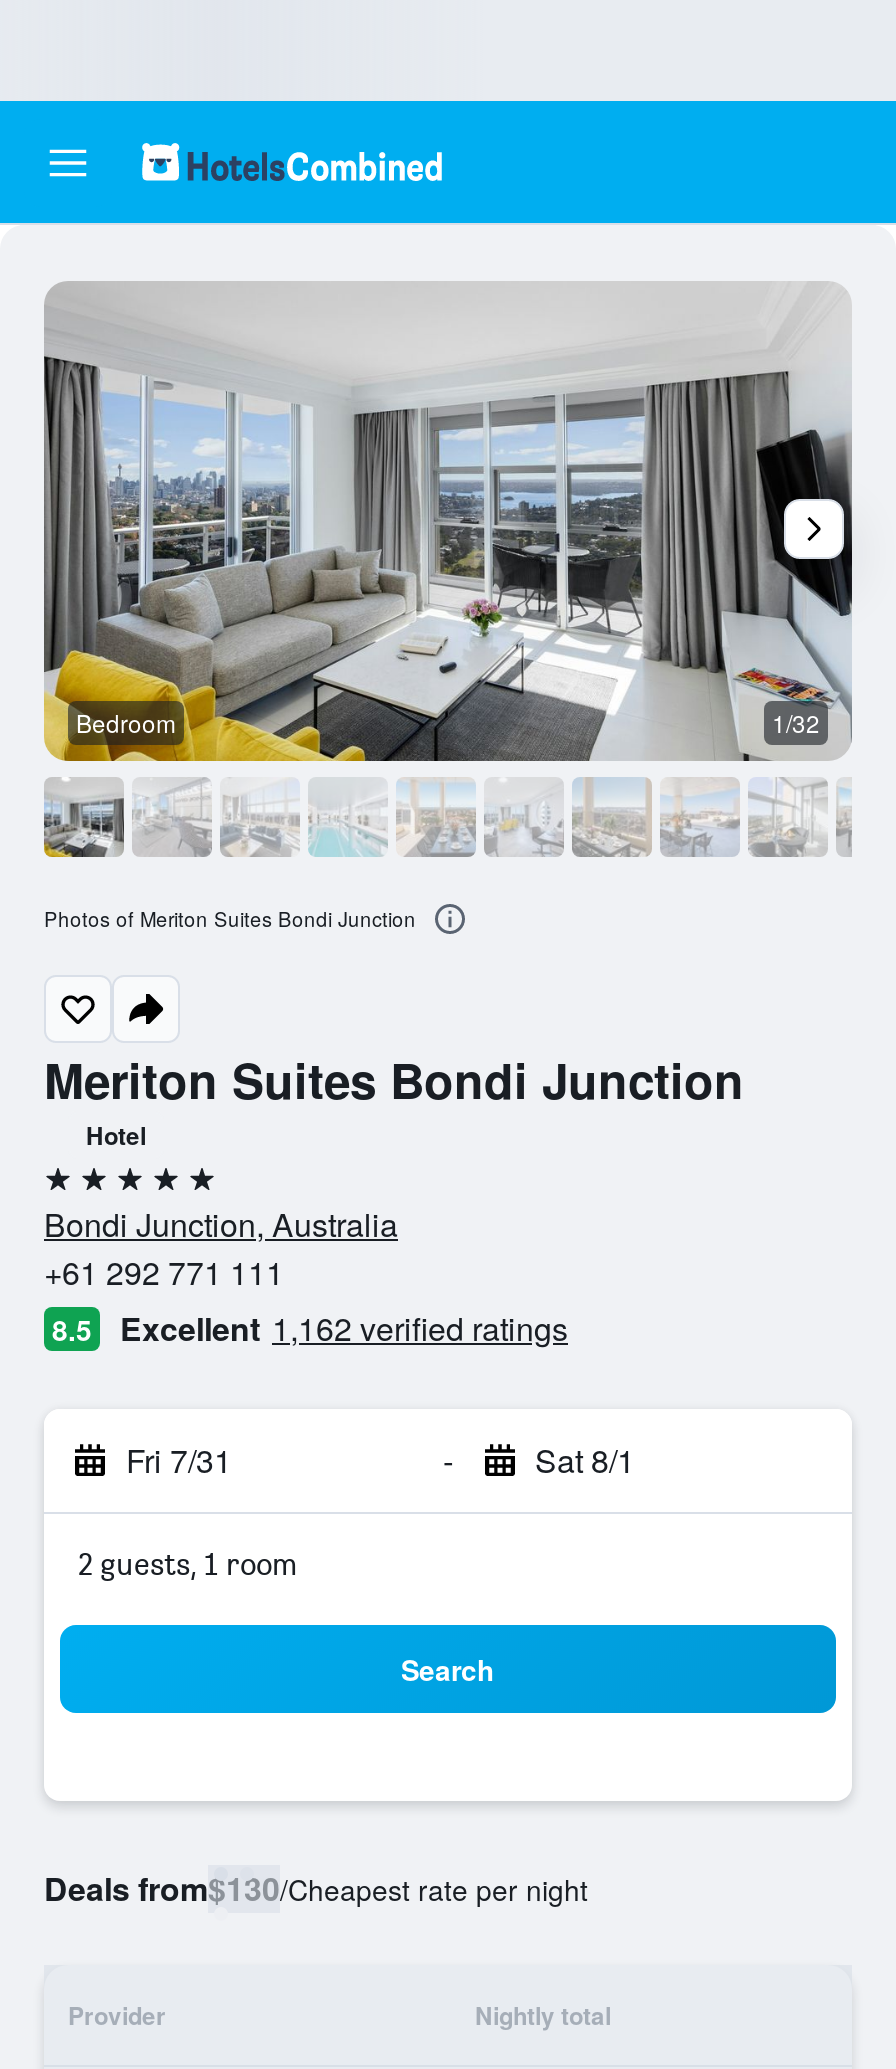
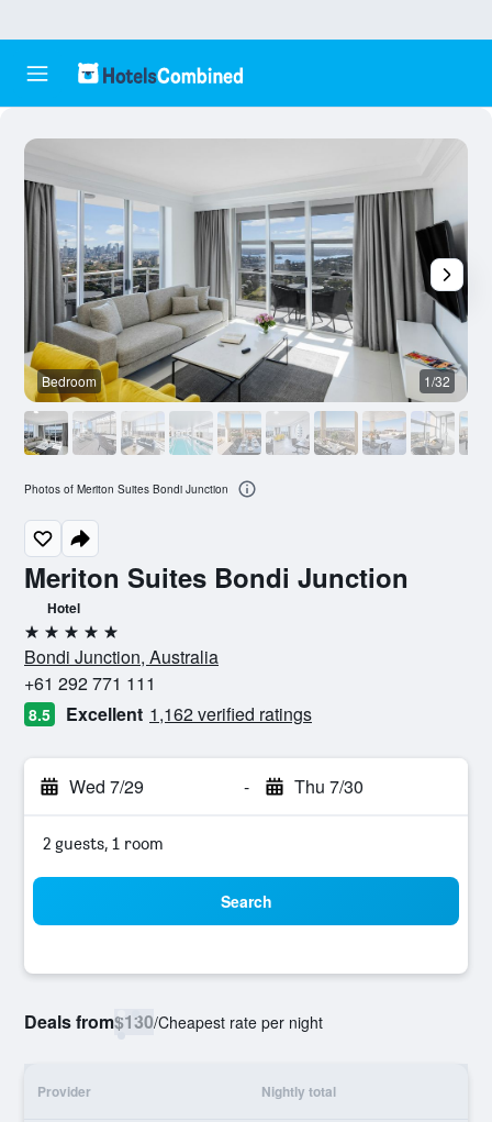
[126,1437,232,1483] Fri 7/31 -> [69,774,144,799] Wed 7/29
[535,1437,635,1483] Sat 8/1 -> [294,774,363,799] Thu 7/30

